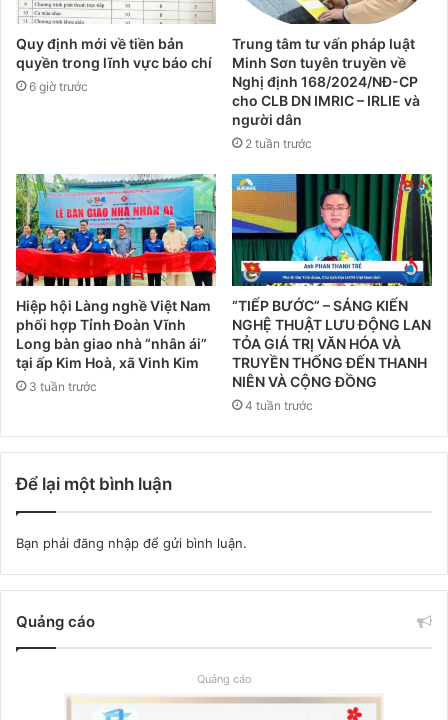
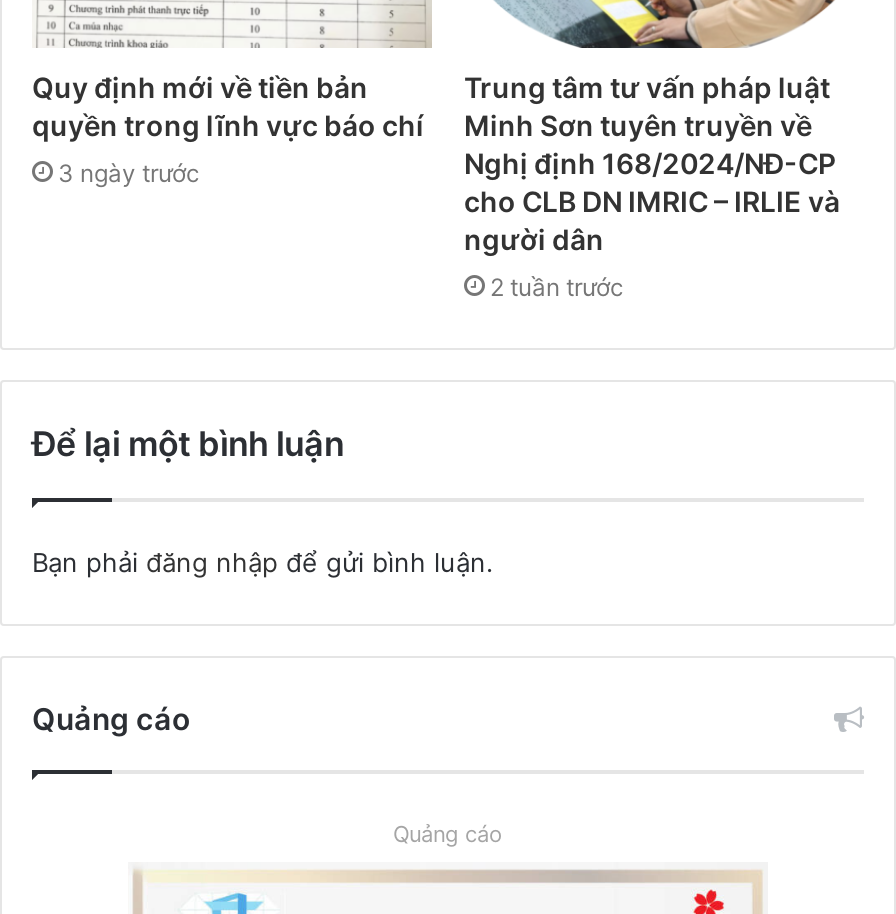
[29,79,88,94] 6 giờ trước -> [58,157,200,187] 3 ngày trước
[15,173,217,394] [image] | Hiệp hội Làng nghề Việt Nam | phối hợp Tỉnh Đoàn Vĩnh | Long bàn giao nhà “nhân ái” | tại ấp Kim Hoà, xã Vinh Kim | 3 tuần trước -> none
[231,173,433,413] [image] | “TIẾP BƯỚC” – SÁNG KIẾN | NGHỆ THUẬT LƯU ĐỘNG LAN | TỎA GIÁ TRỊ VĂN HÓA VÀ | TRUYỀN THỐNG ĐẾN THANH | NIÊN VÀ CỘNG ĐỒNG | 4 tuần trước -> none

